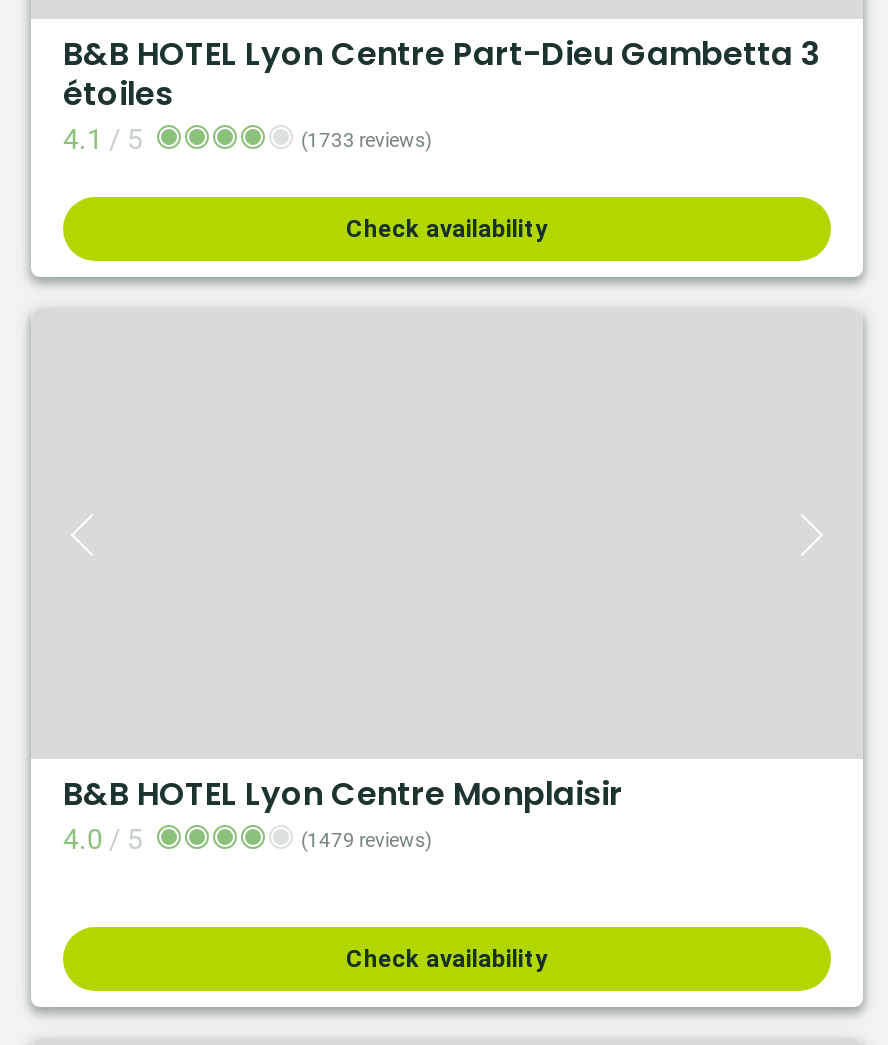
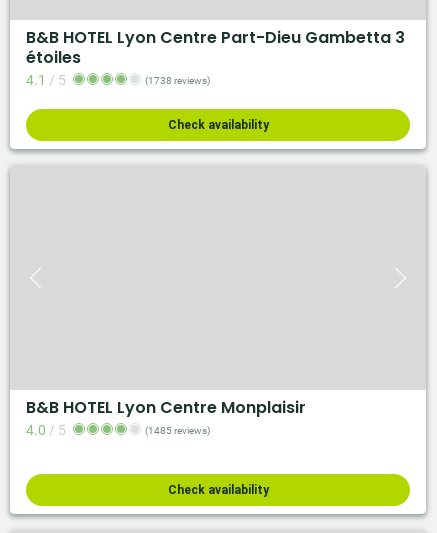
[301,129,431,151] (1733 reviews) -> [145,75,210,86] (1738 reviews)
[301,829,431,851] (1479 reviews) -> [145,425,210,436] (1485 reviews)

